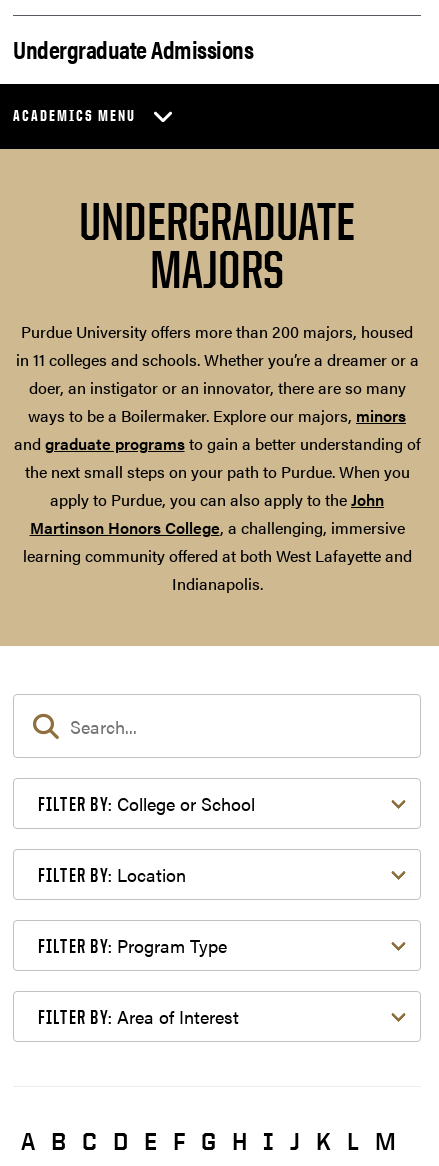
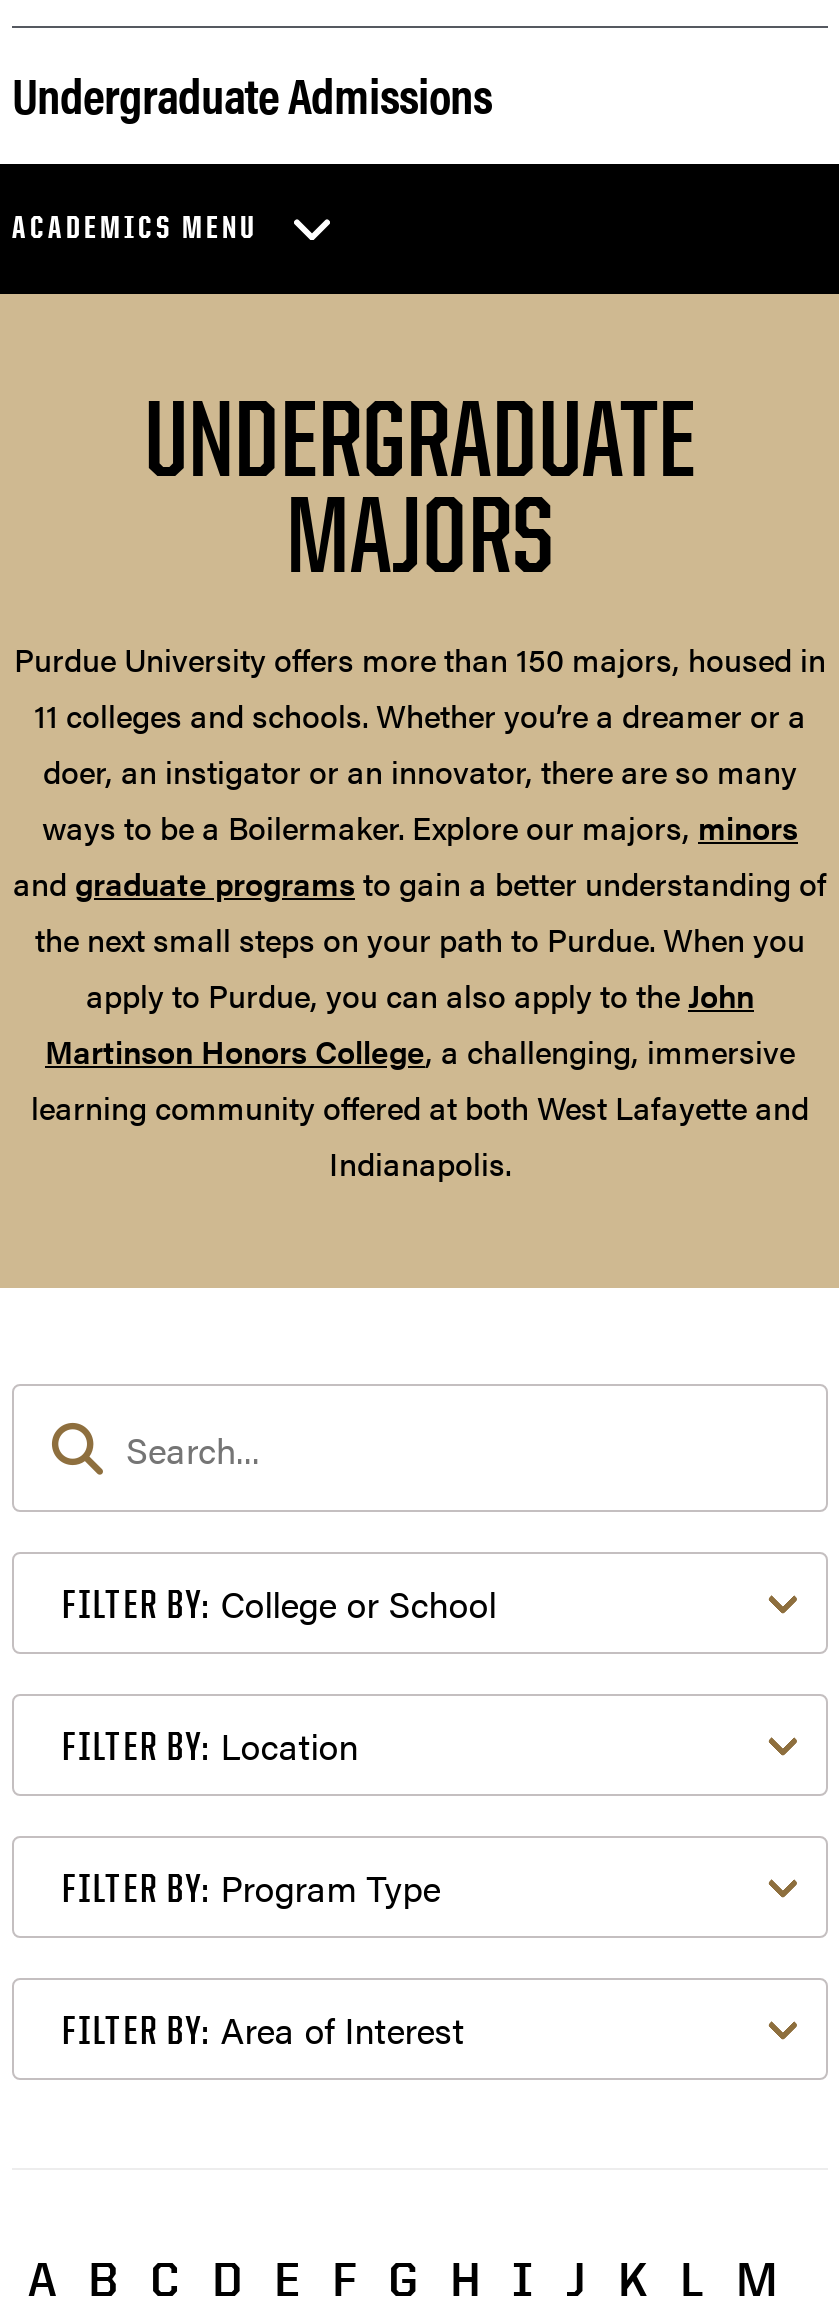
[15,320,418,371] Purdue University offers more than 200 majors, housed | in 11 colleges and schools. Whether you’re a dreamer or a -> [14,636,826,738] Purdue University offers more than 150 majors, housed in | 11 colleges and schools. Whether you’re a dreamer or a

